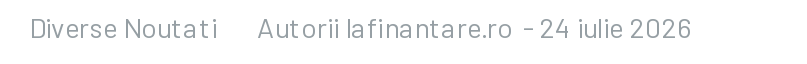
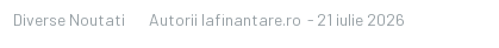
[257,9,693,43] Autorii Iafinantare.ro - 24 iulie 2026 -> [149,9,405,29] Autorii Iafinantare.ro - 21 iulie 2026

